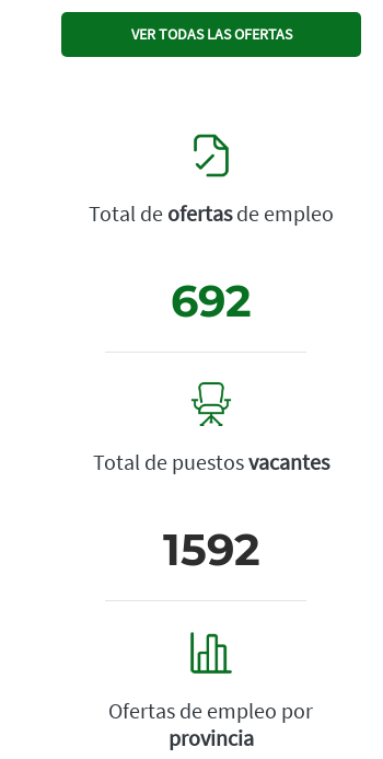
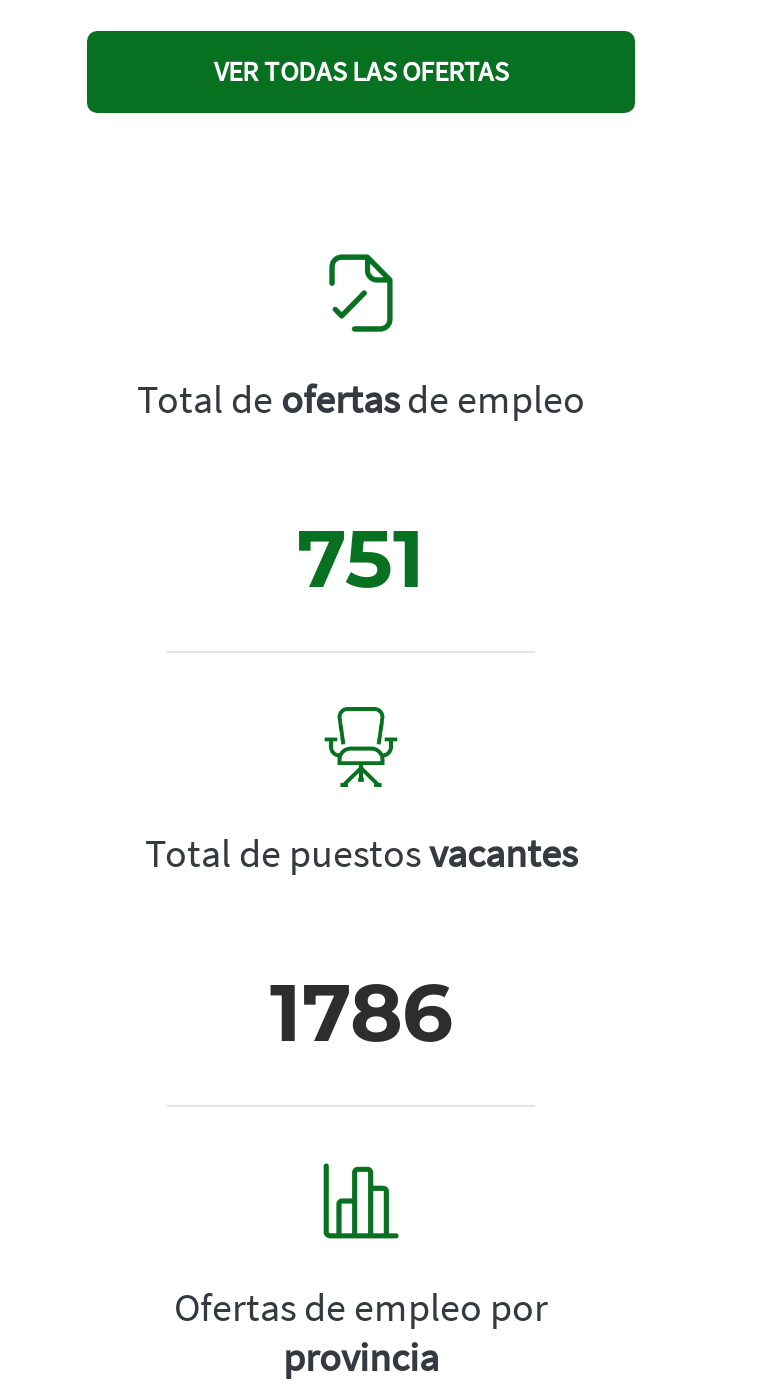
[171,274,252,328] 692 -> [297,509,425,607] 751
[163,523,260,576] 1592 -> [270,963,452,1061] 1786

